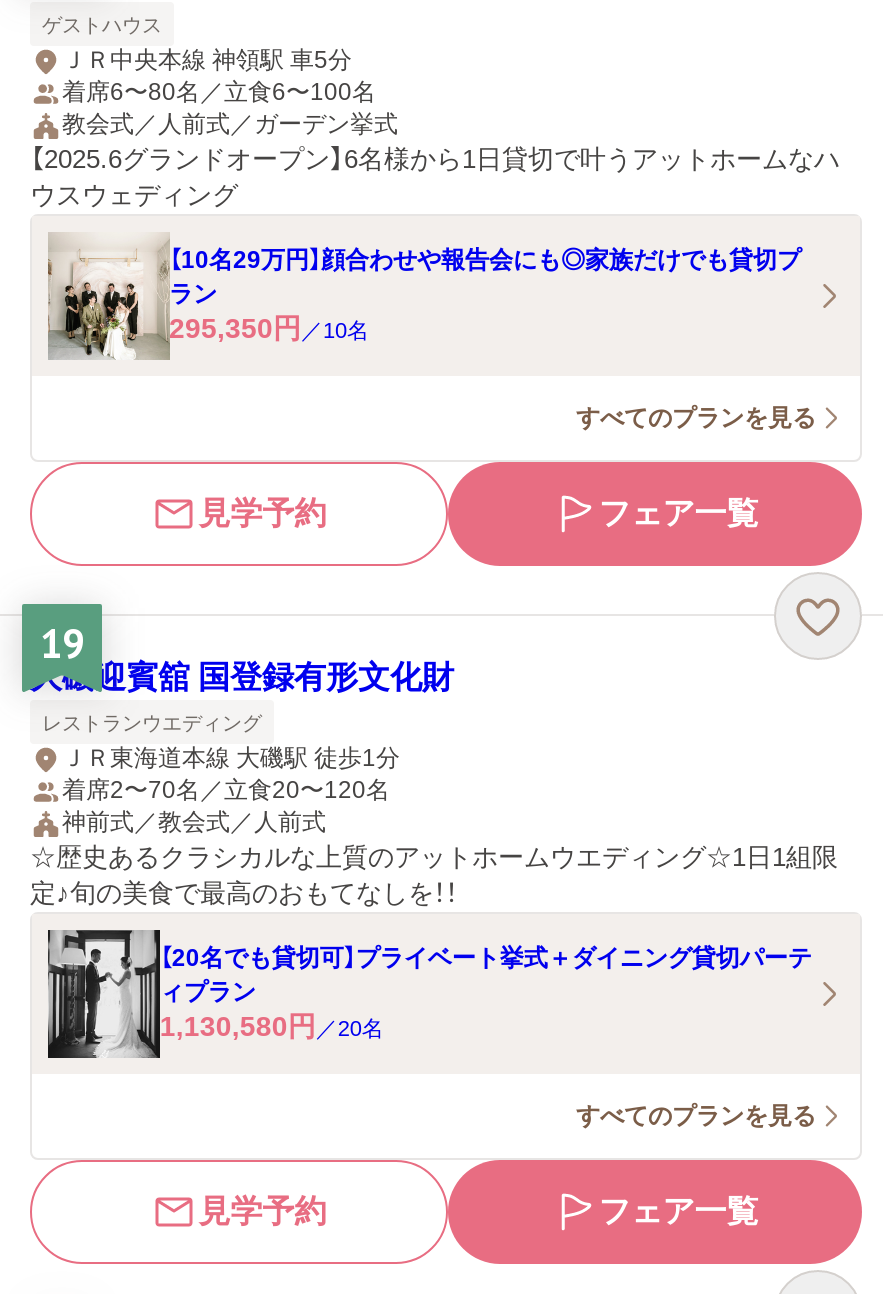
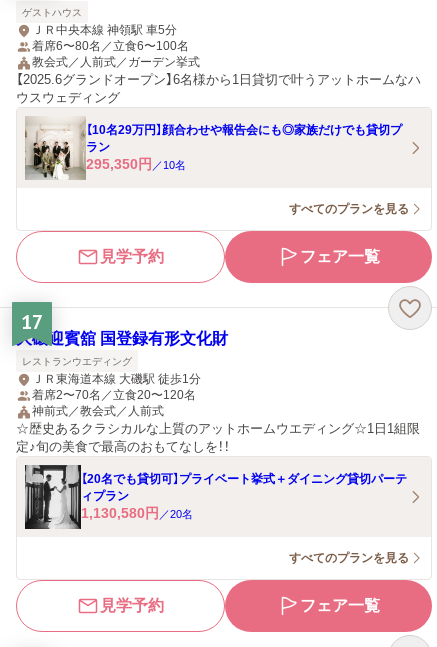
[40,618,84,670] 19 -> [21,309,43,335] 17

